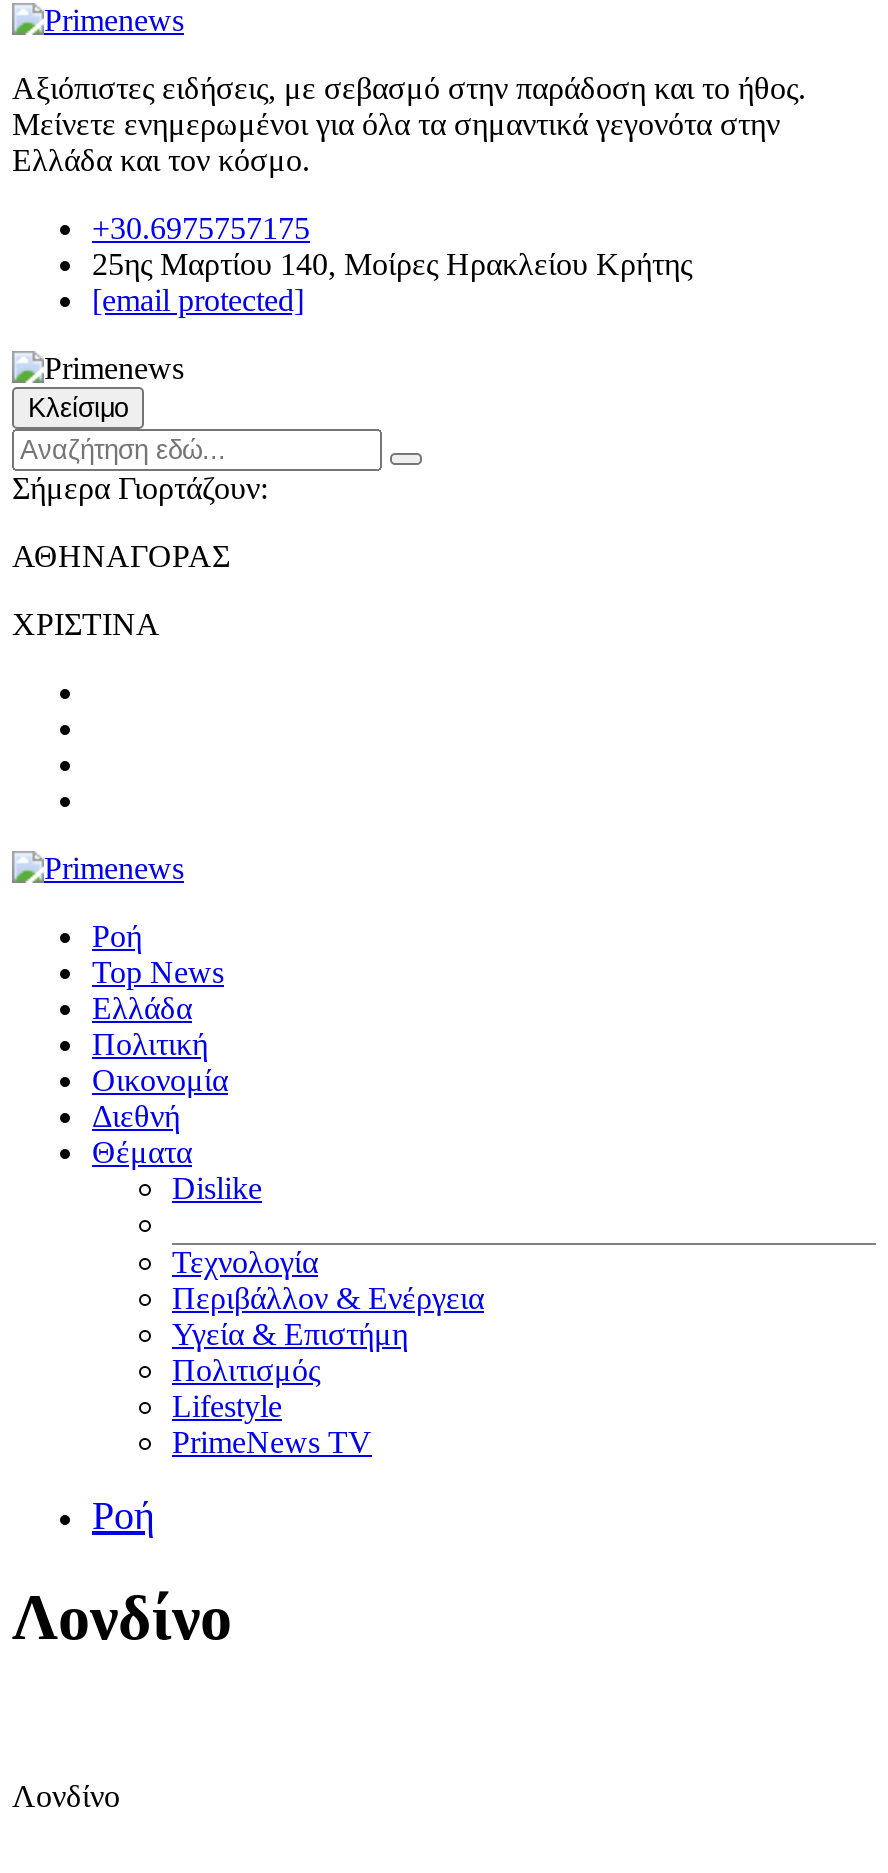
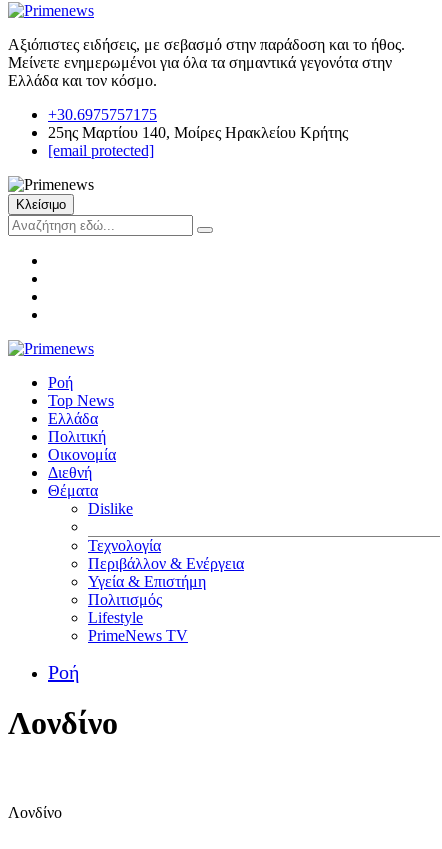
[12,471,268,641] Σήμερα Γιορτάζουν: | ΑΘΗΝΑΓΟΡΑΣ | ΧΡΙΣΤΙΝΑ -> none

